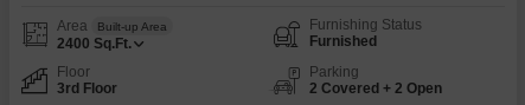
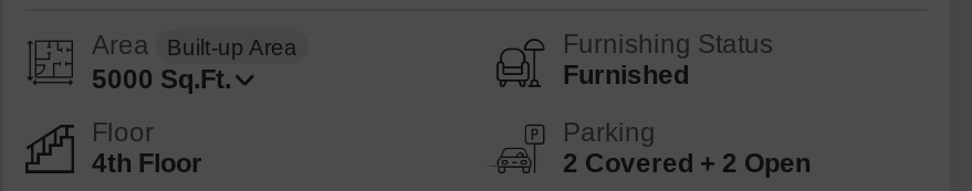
[57,35,132,52] 2400 Sq.Ft. -> [92,64,231,95] 5000 Sq.Ft.
[57,80,117,97] 3rd Floor -> [92,148,202,179] 4th Floor

